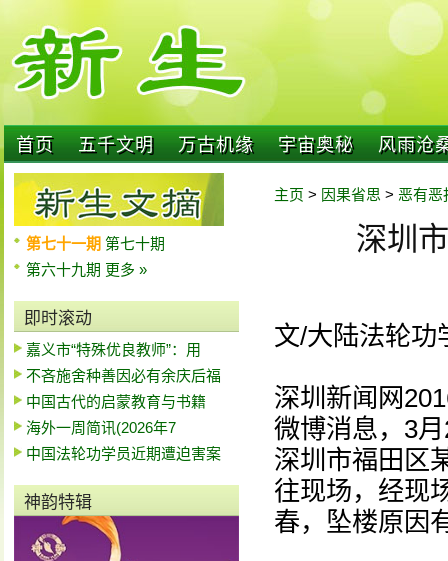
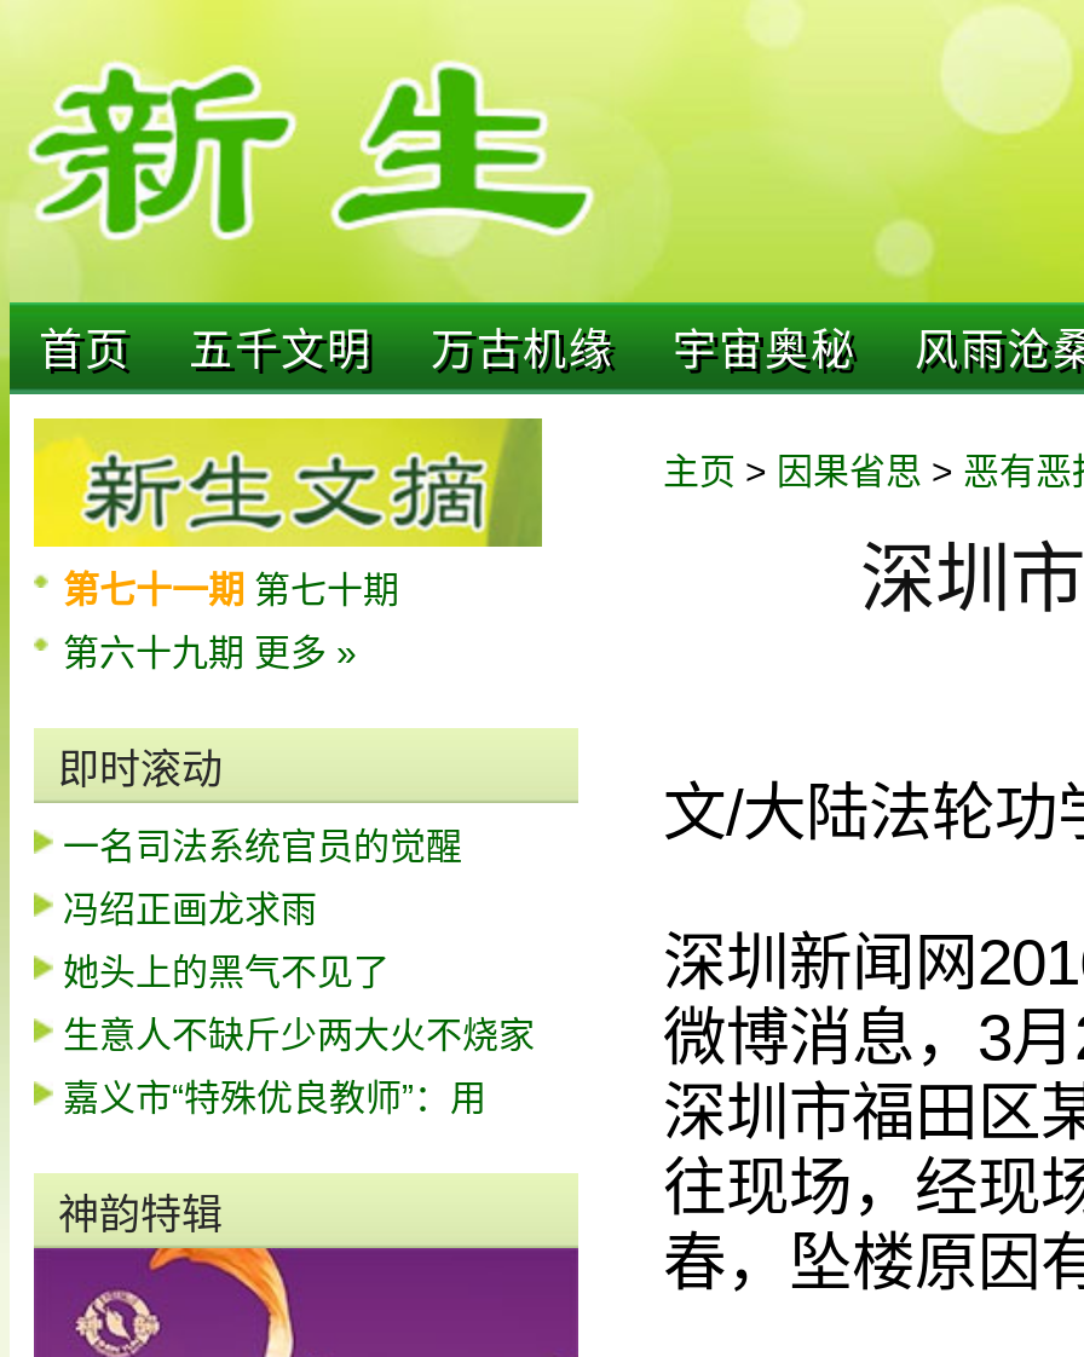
moved [26,341,201,358] -> [63,1076,486,1118]: 嘉义市“特殊优良教师”：用
none -> [63,825,535,1055] 一名司法系统官员的觉醒 | 冯绍正画龙求雨 | 她头上的黑气不见了 | 生意人不缺斤少两大火不烧家
[26,367,221,462] 不吝施舍种善因必有余庆后福 | 中国古代的启蒙教育与书籍 | 海外一周简讯(2026年7 | 中国法轮功学员近期遭迫害案 -> none

